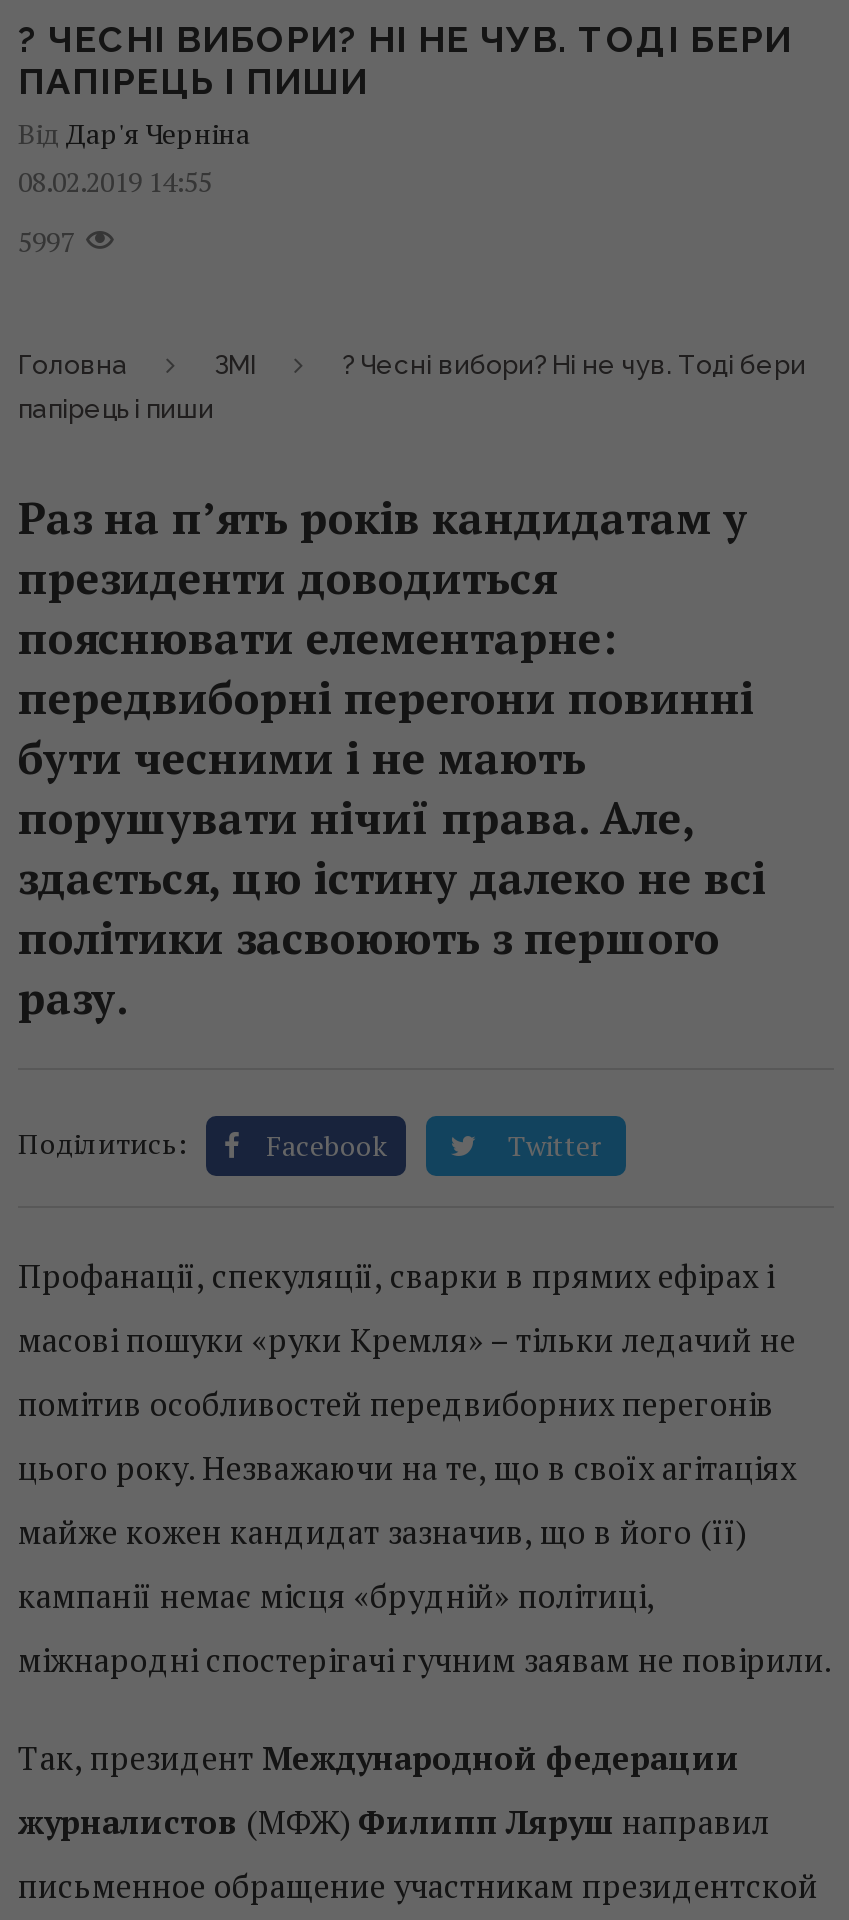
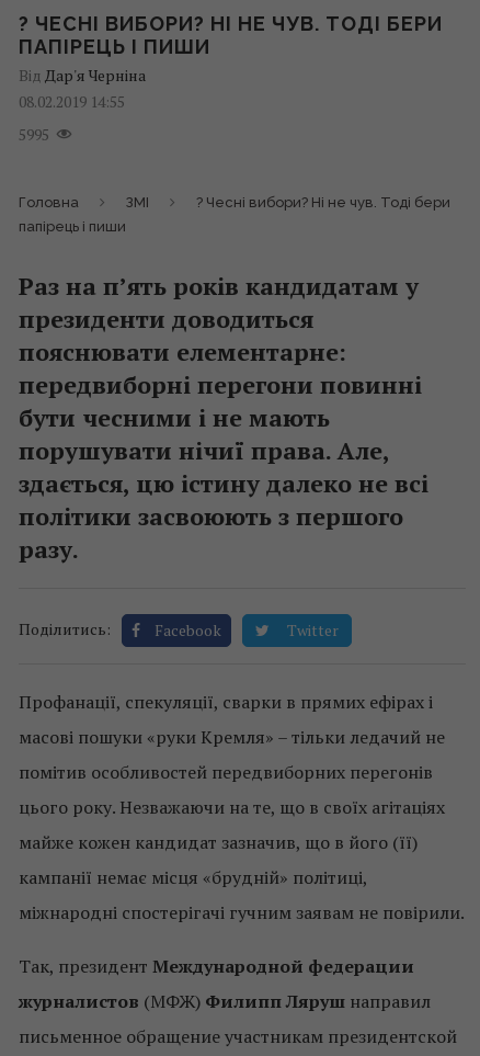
[18,222,74,260] 5997 -> [19,124,49,145] 5995

